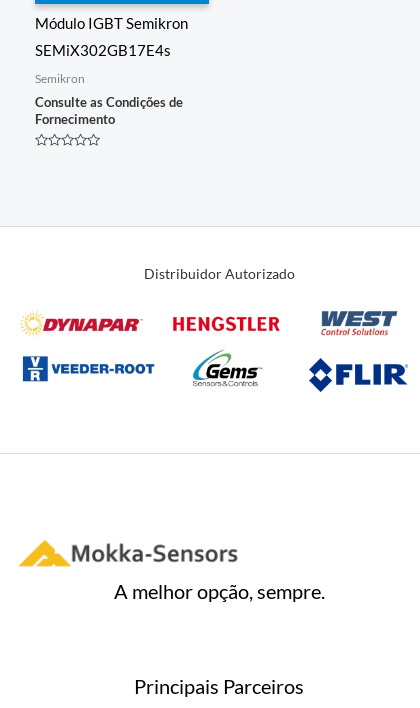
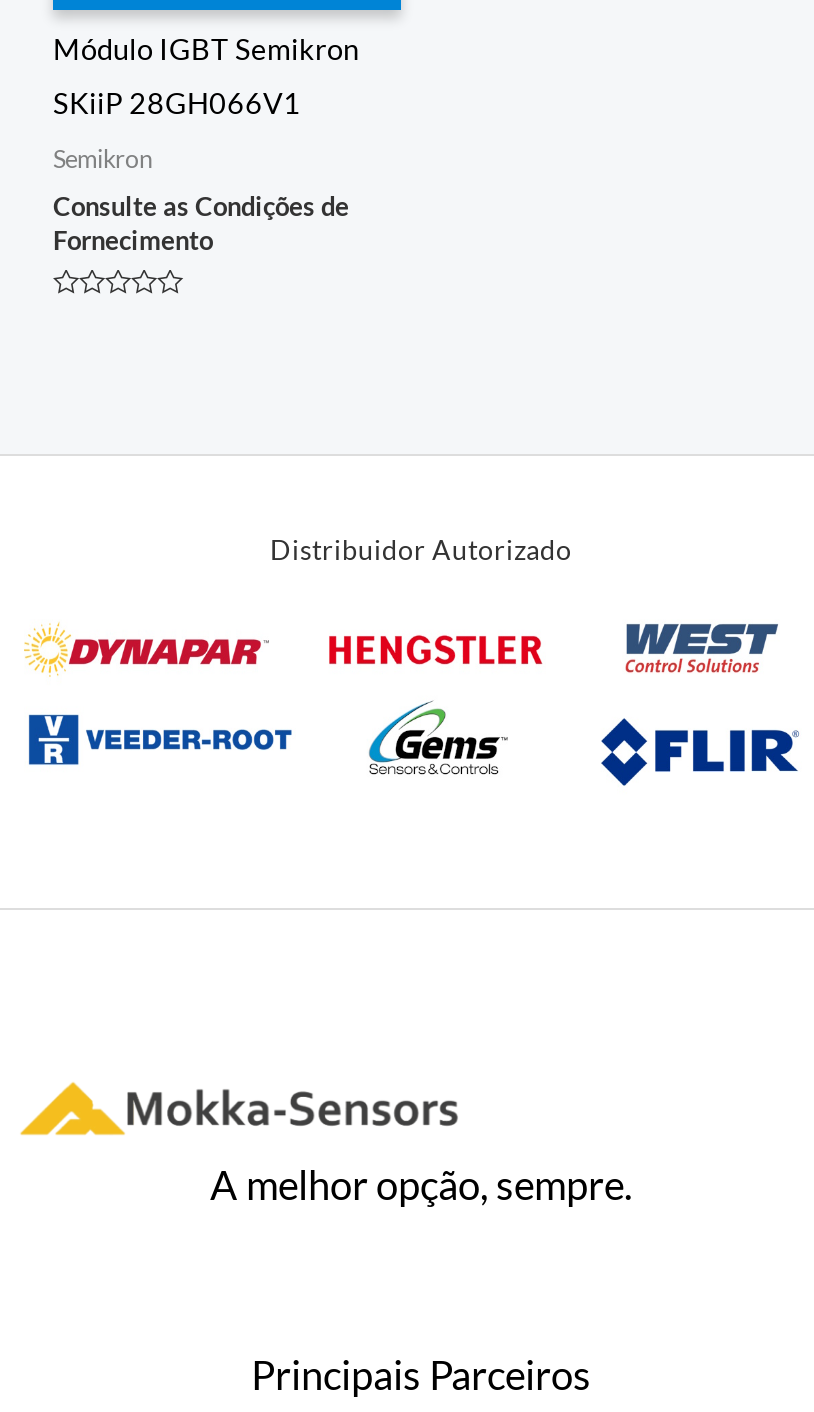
[35,42,171,59] SEMiX302GB17E4s -> [53,86,301,120] SKiiP 28GH066V1

